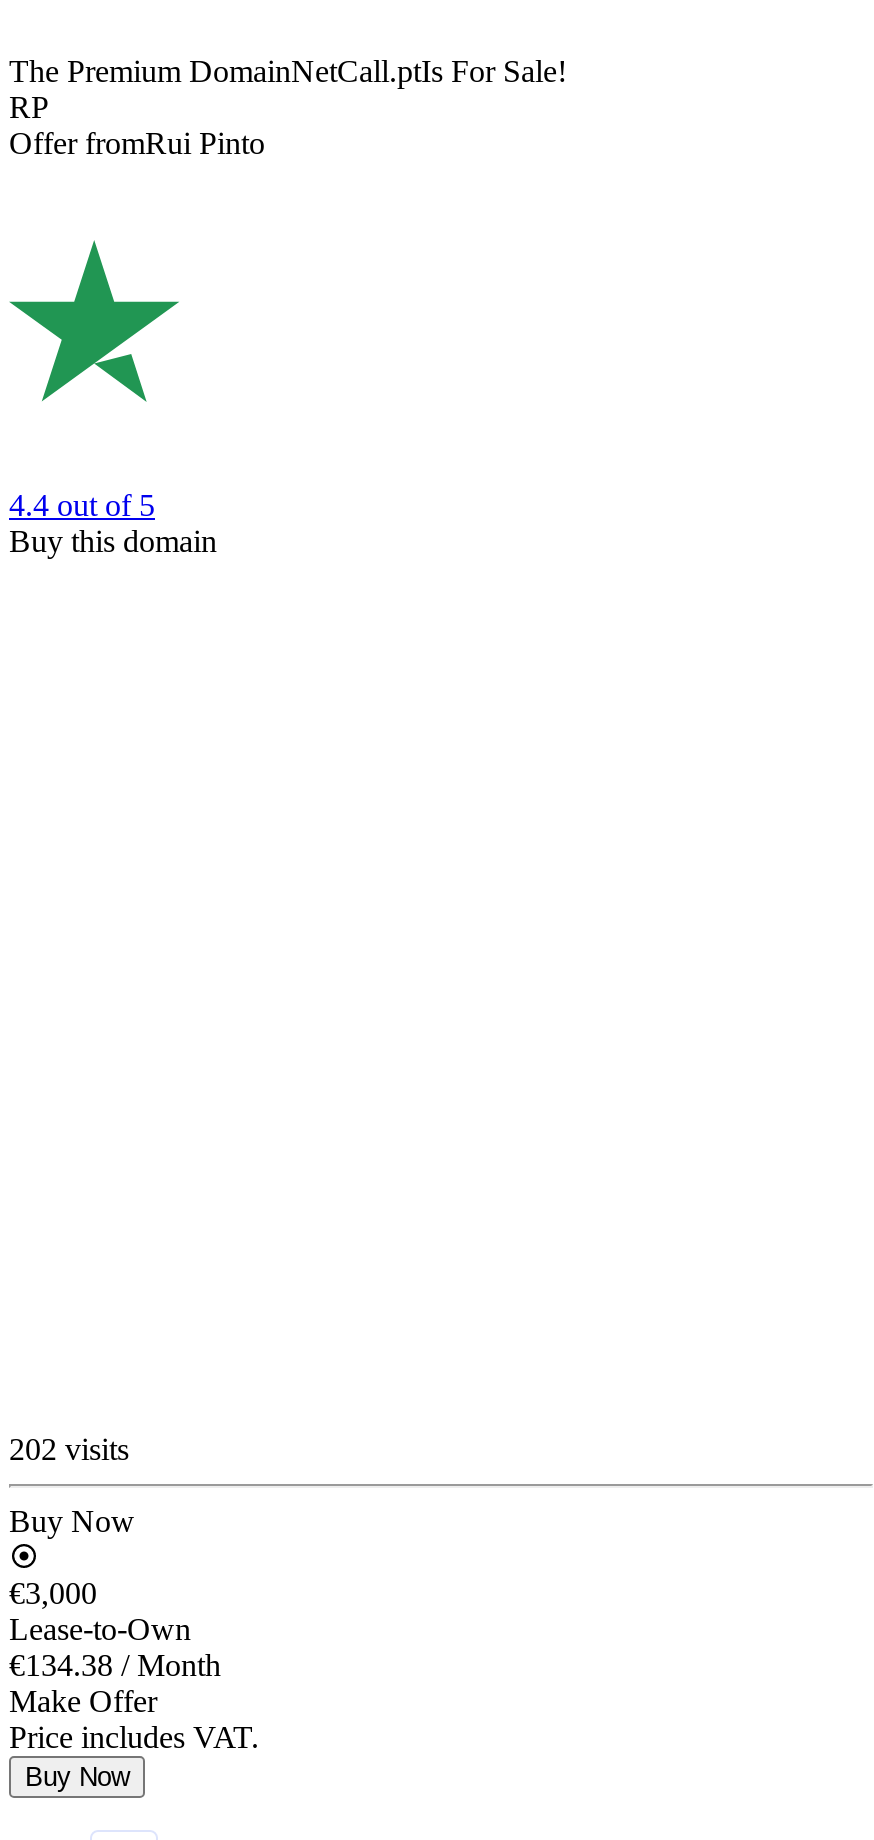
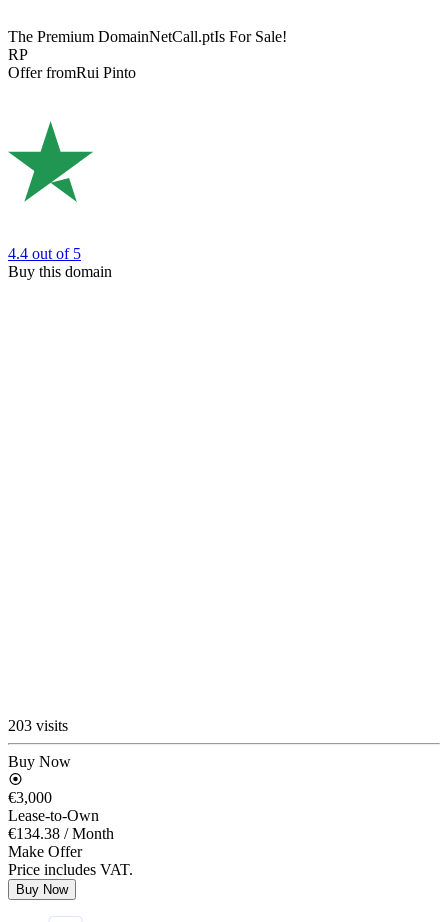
[9,1431,129,1465] 202 visits -> [8,717,68,734] 203 visits

